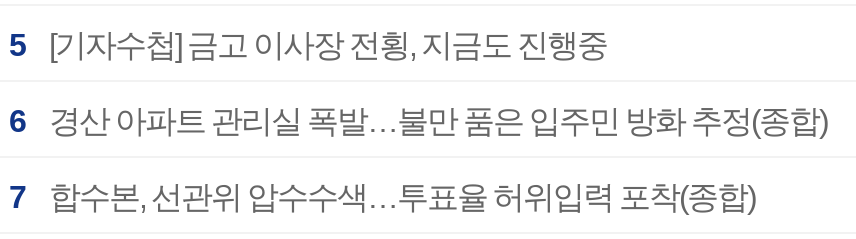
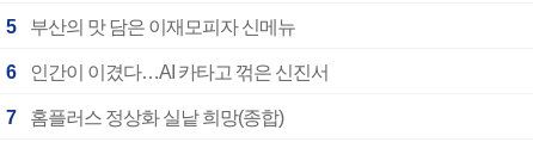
[49,28,607,62] [기자수첩] 금고 이사장 전횡, 지금도 진행중 -> [30,17,295,37] 부산의 맛 담은 이재모피자 신메뉴
[49,104,827,138] 경산 아파트 관리실 폭발…불만 품은 입주민 방화 추정(종합) -> [30,62,329,82] 인간이 이겼다…AI 카타고 꺾은 신진서
[49,180,755,214] 합수본, 선관위 압수수색…투표율 허위입력 포착(종합) -> [30,107,283,128] 홈플러스 정상화 실낱 희망(종합)

